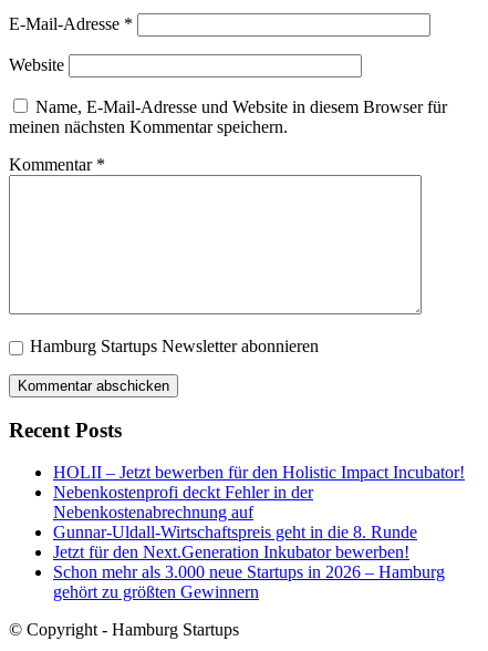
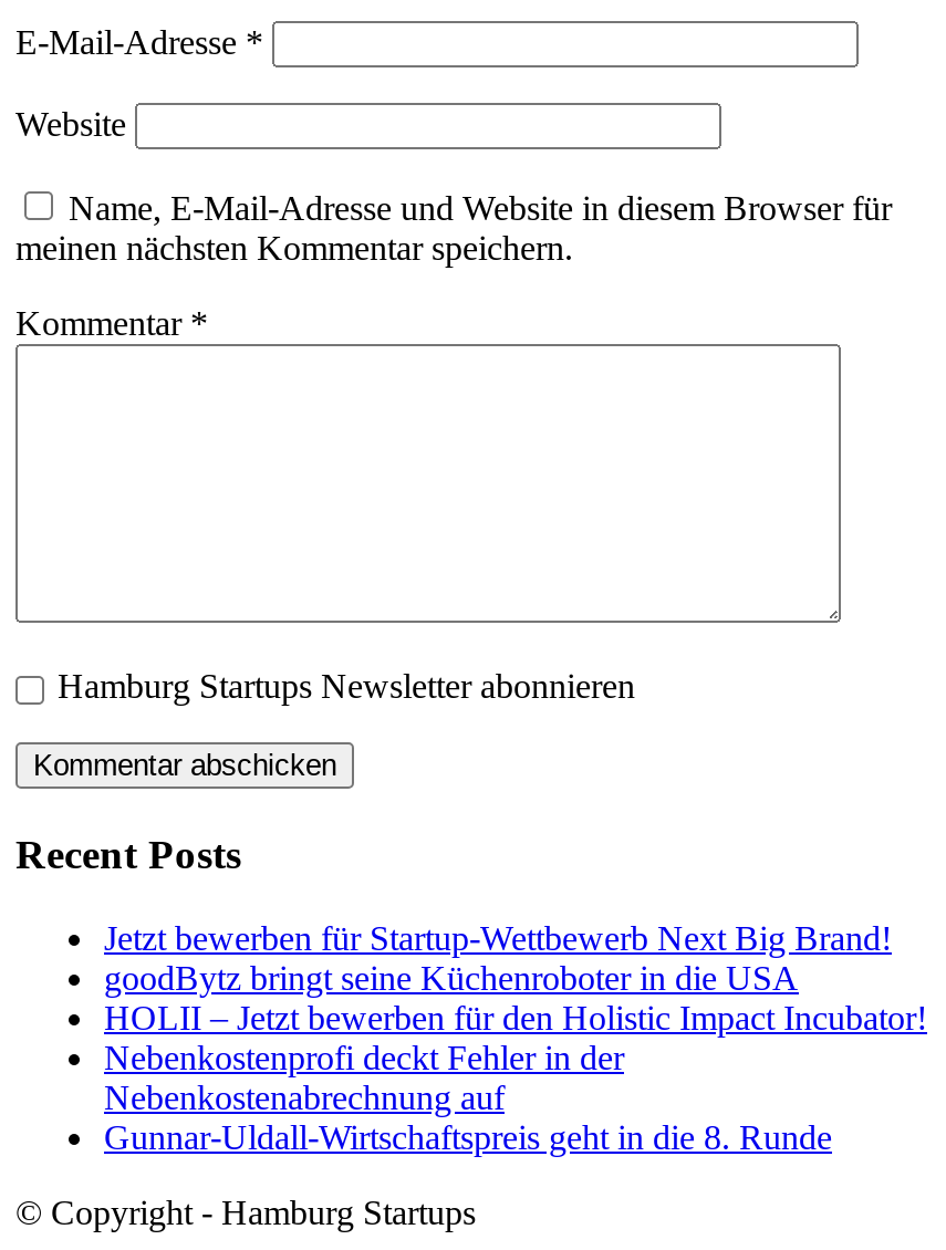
none -> [104,920,892,997] Jetzt bewerben für Startup-Wettbewerb Next Big Brand! | goodBytz bringt seine Küchenroboter in die USA
moved [53,463,465,542] -> [104,1000,927,1157]: HOLII – Jetzt bewerben für den Holistic Impact Incubator! | Nebenkostenprofi deckt Fehler in der | Nebenkostenabrechnung auf | Gunnar-Uldall-Wirtschaftspreis geht in die 8. Runde
[53,543,445,602] Jetzt für den Next.Generation Inkubator bewerben! | Schon mehr als 3.000 neue Startups in 2026 – Hamburg | gehört zu größten Gewinnern -> none

